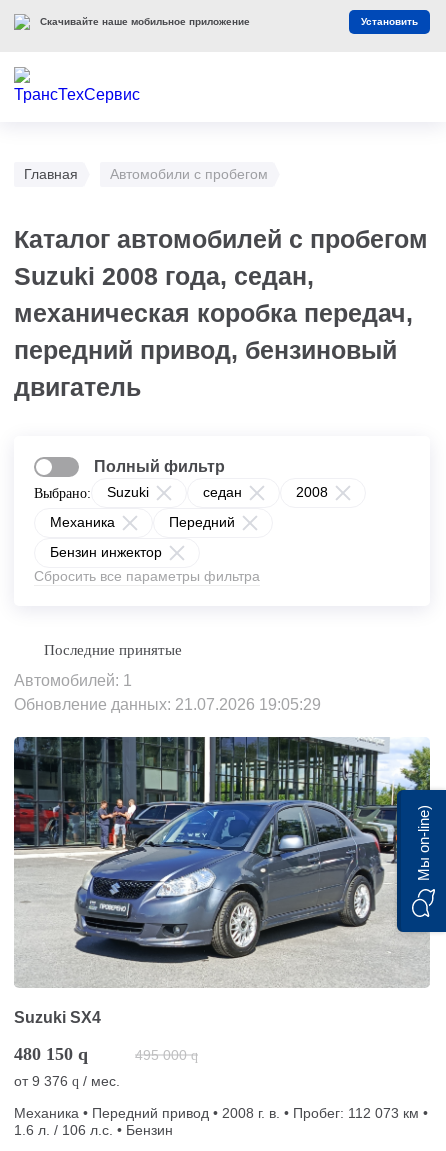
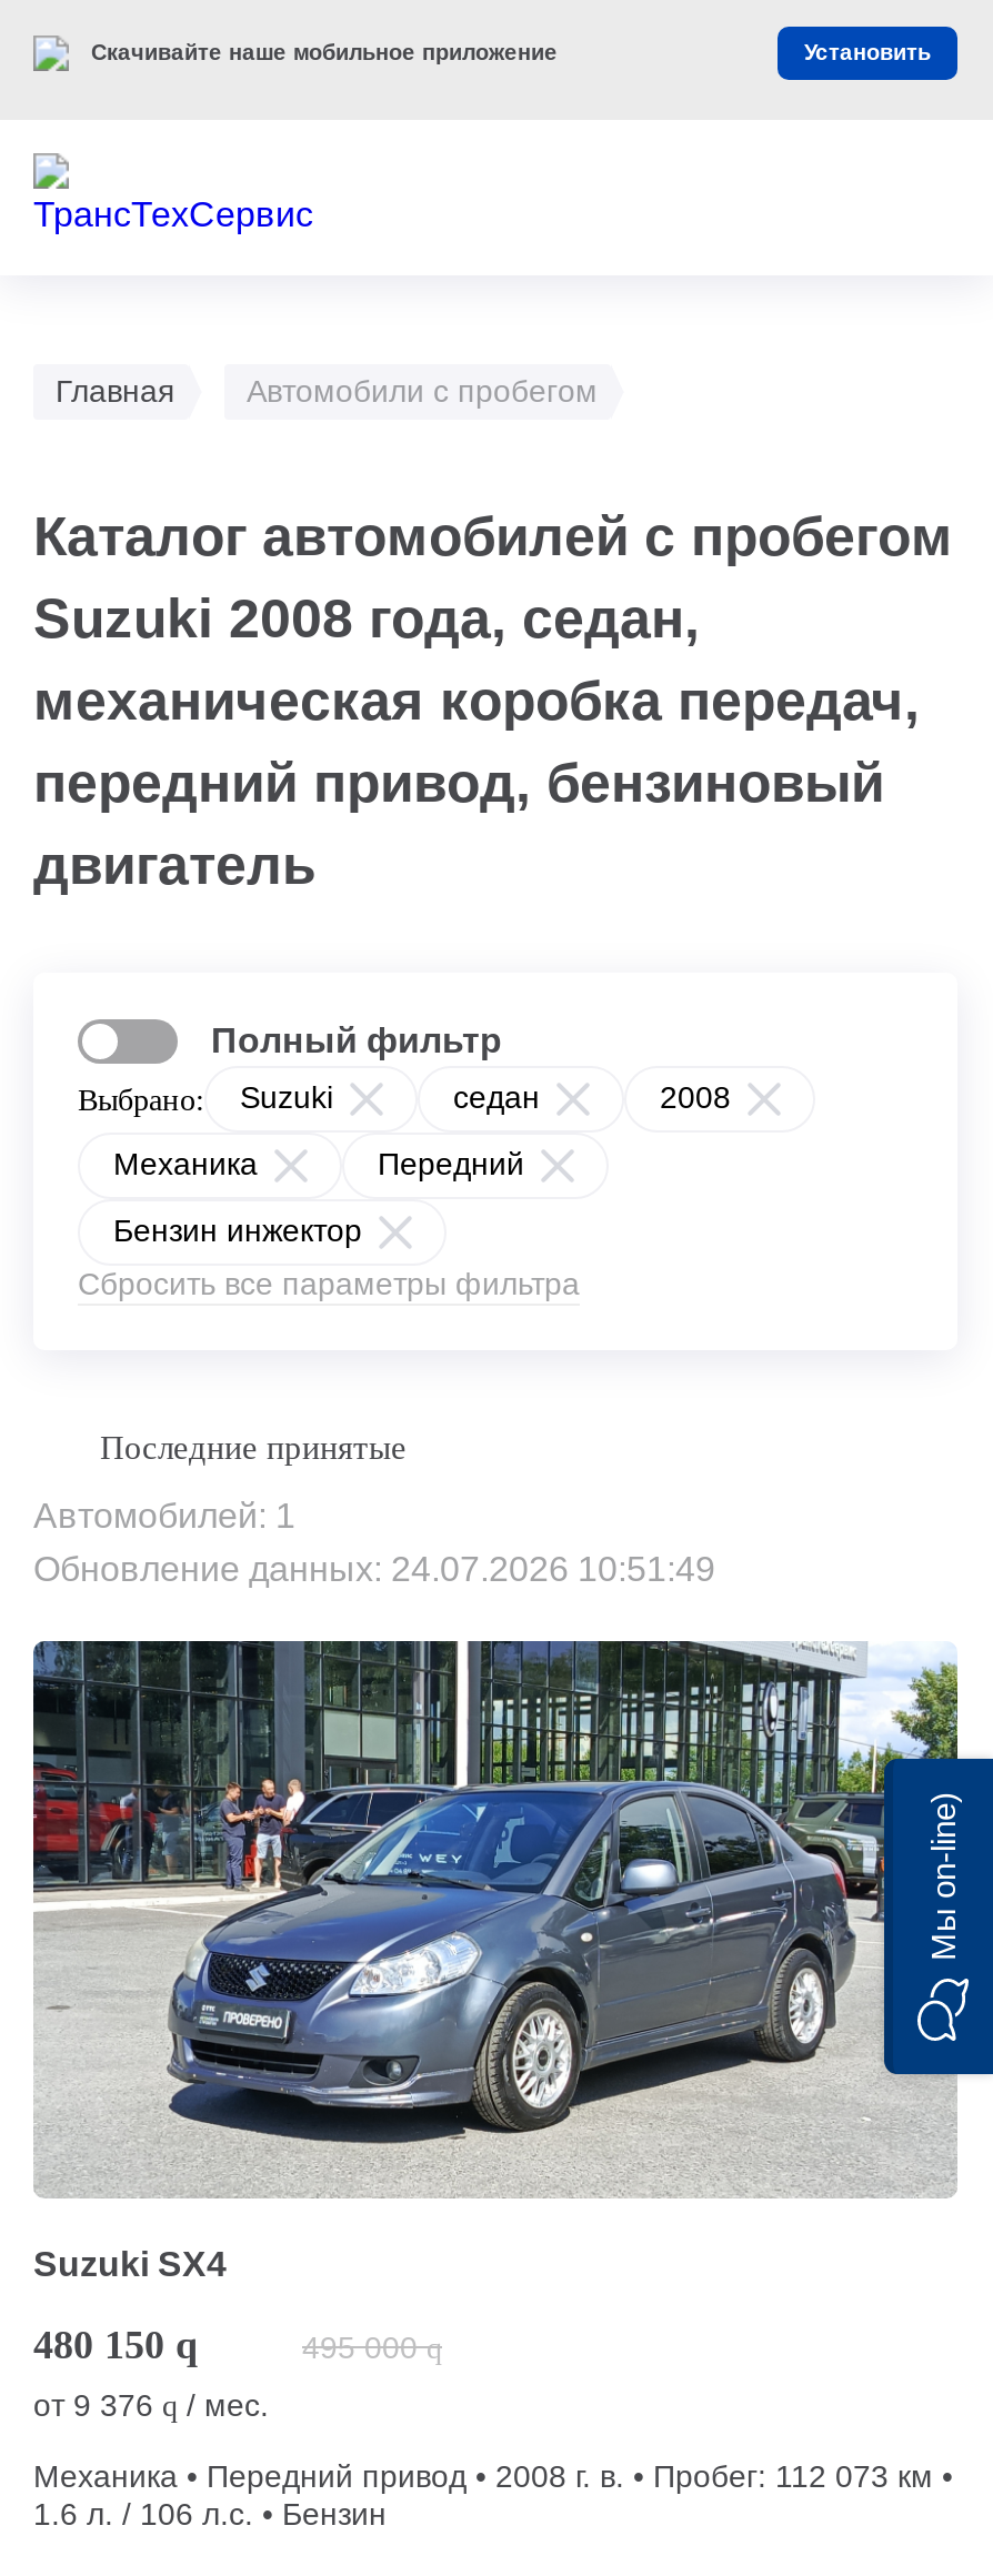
[14,696,321,713] Обновление данных: 21.07.2026 19:05:29 -> [33,1550,715,1588] Обновление данных: 24.07.2026 10:51:49

